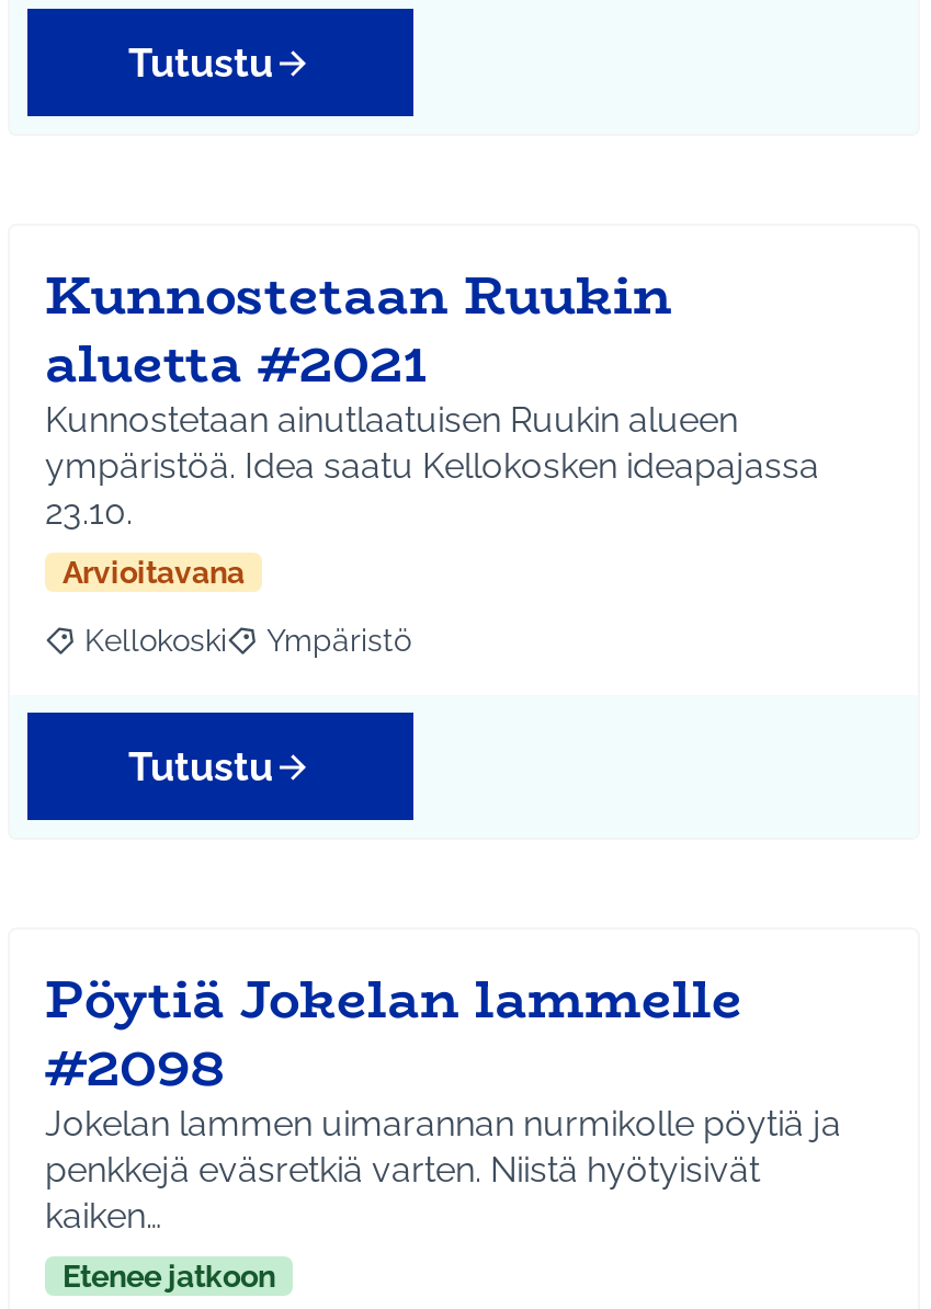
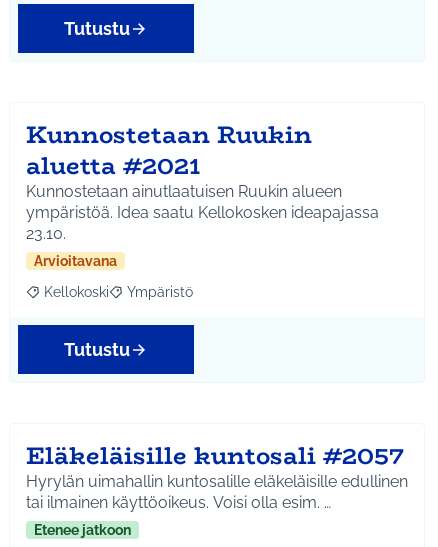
[45,958,841,1237] Pöytiä Jokelan lammelle | #2098 | Jokelan lammen uimarannan nurmikolle pöytiä ja | penkkejä eväsretkiä varten. Niistä hyötyisivät | kaiken… -> [26,437,408,512] Eläkeläisille kuntosali #2057 | Hyrylän uimahallin kuntosalille eläkeläisille edullinen | tai ilmainen käyttöoikeus. Voisi olla esim. …

